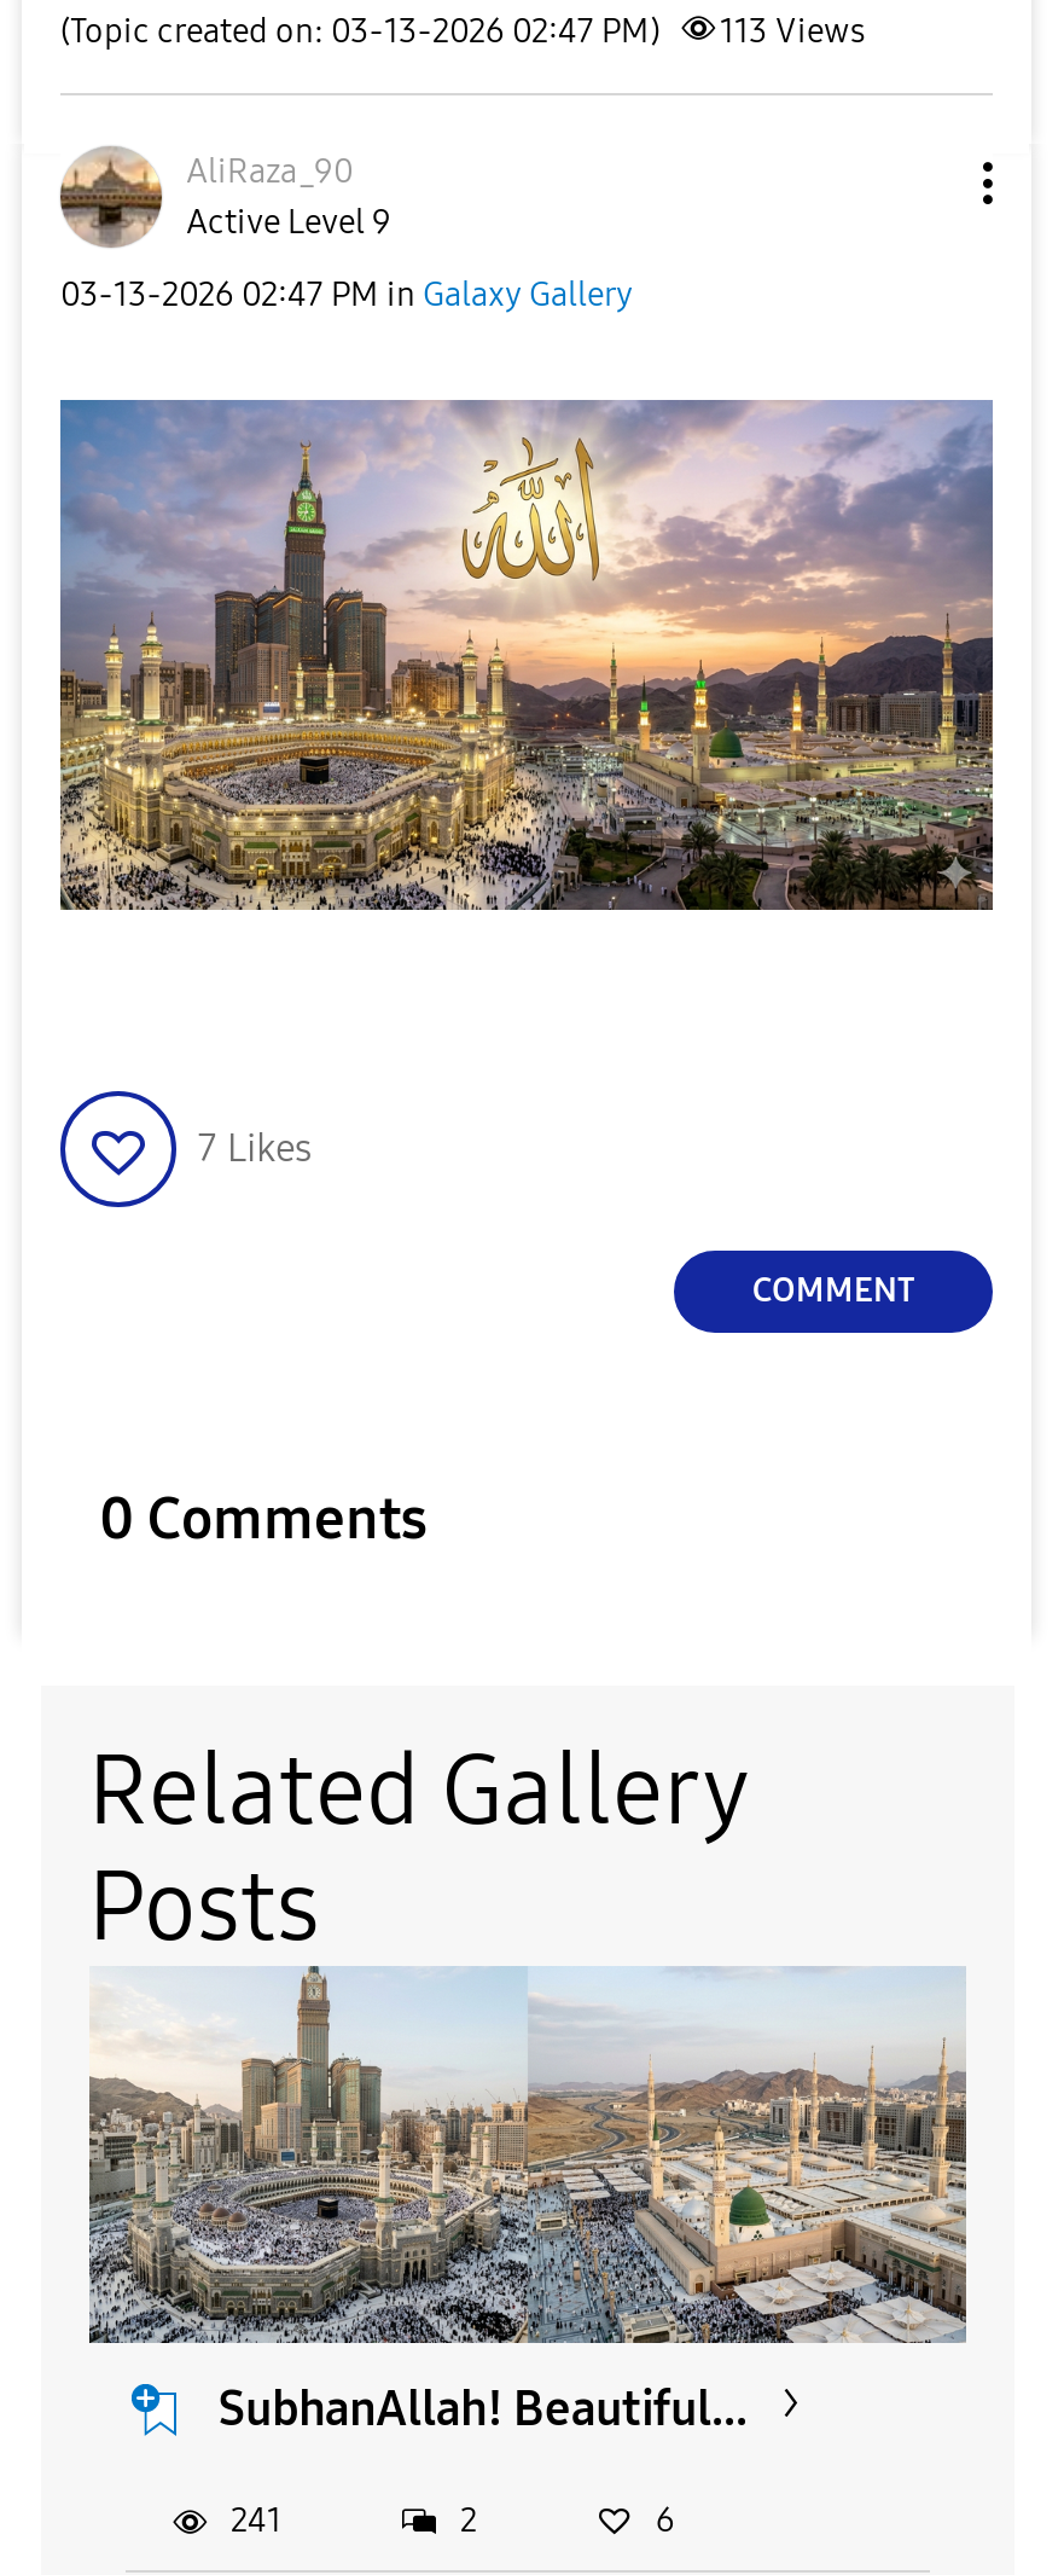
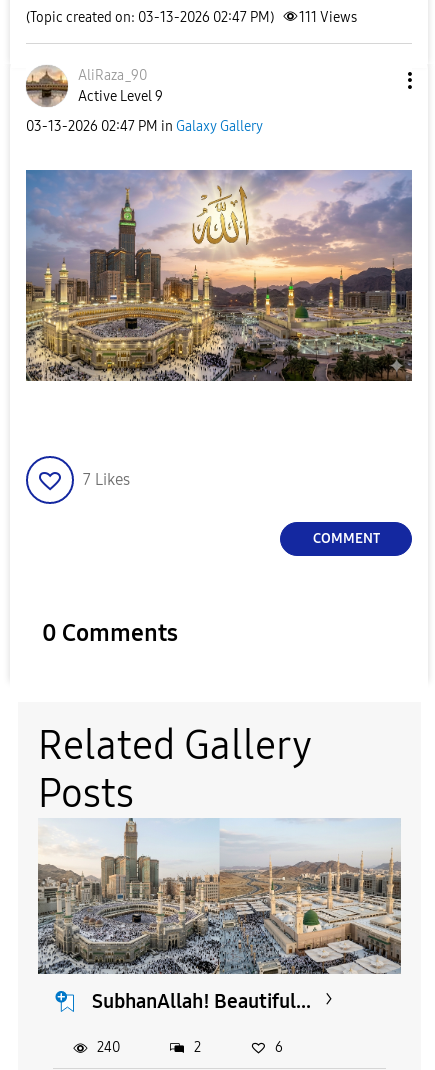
[60,11,865,52] (Topic created on: 03-13-2026 02:47 PM) 113 Views -> [26,9,357,26] (Topic created on: 03-13-2026 02:47 PM) 111 Views
[231,2501,281,2542] 241 -> [96,1039,119,1056] 240

